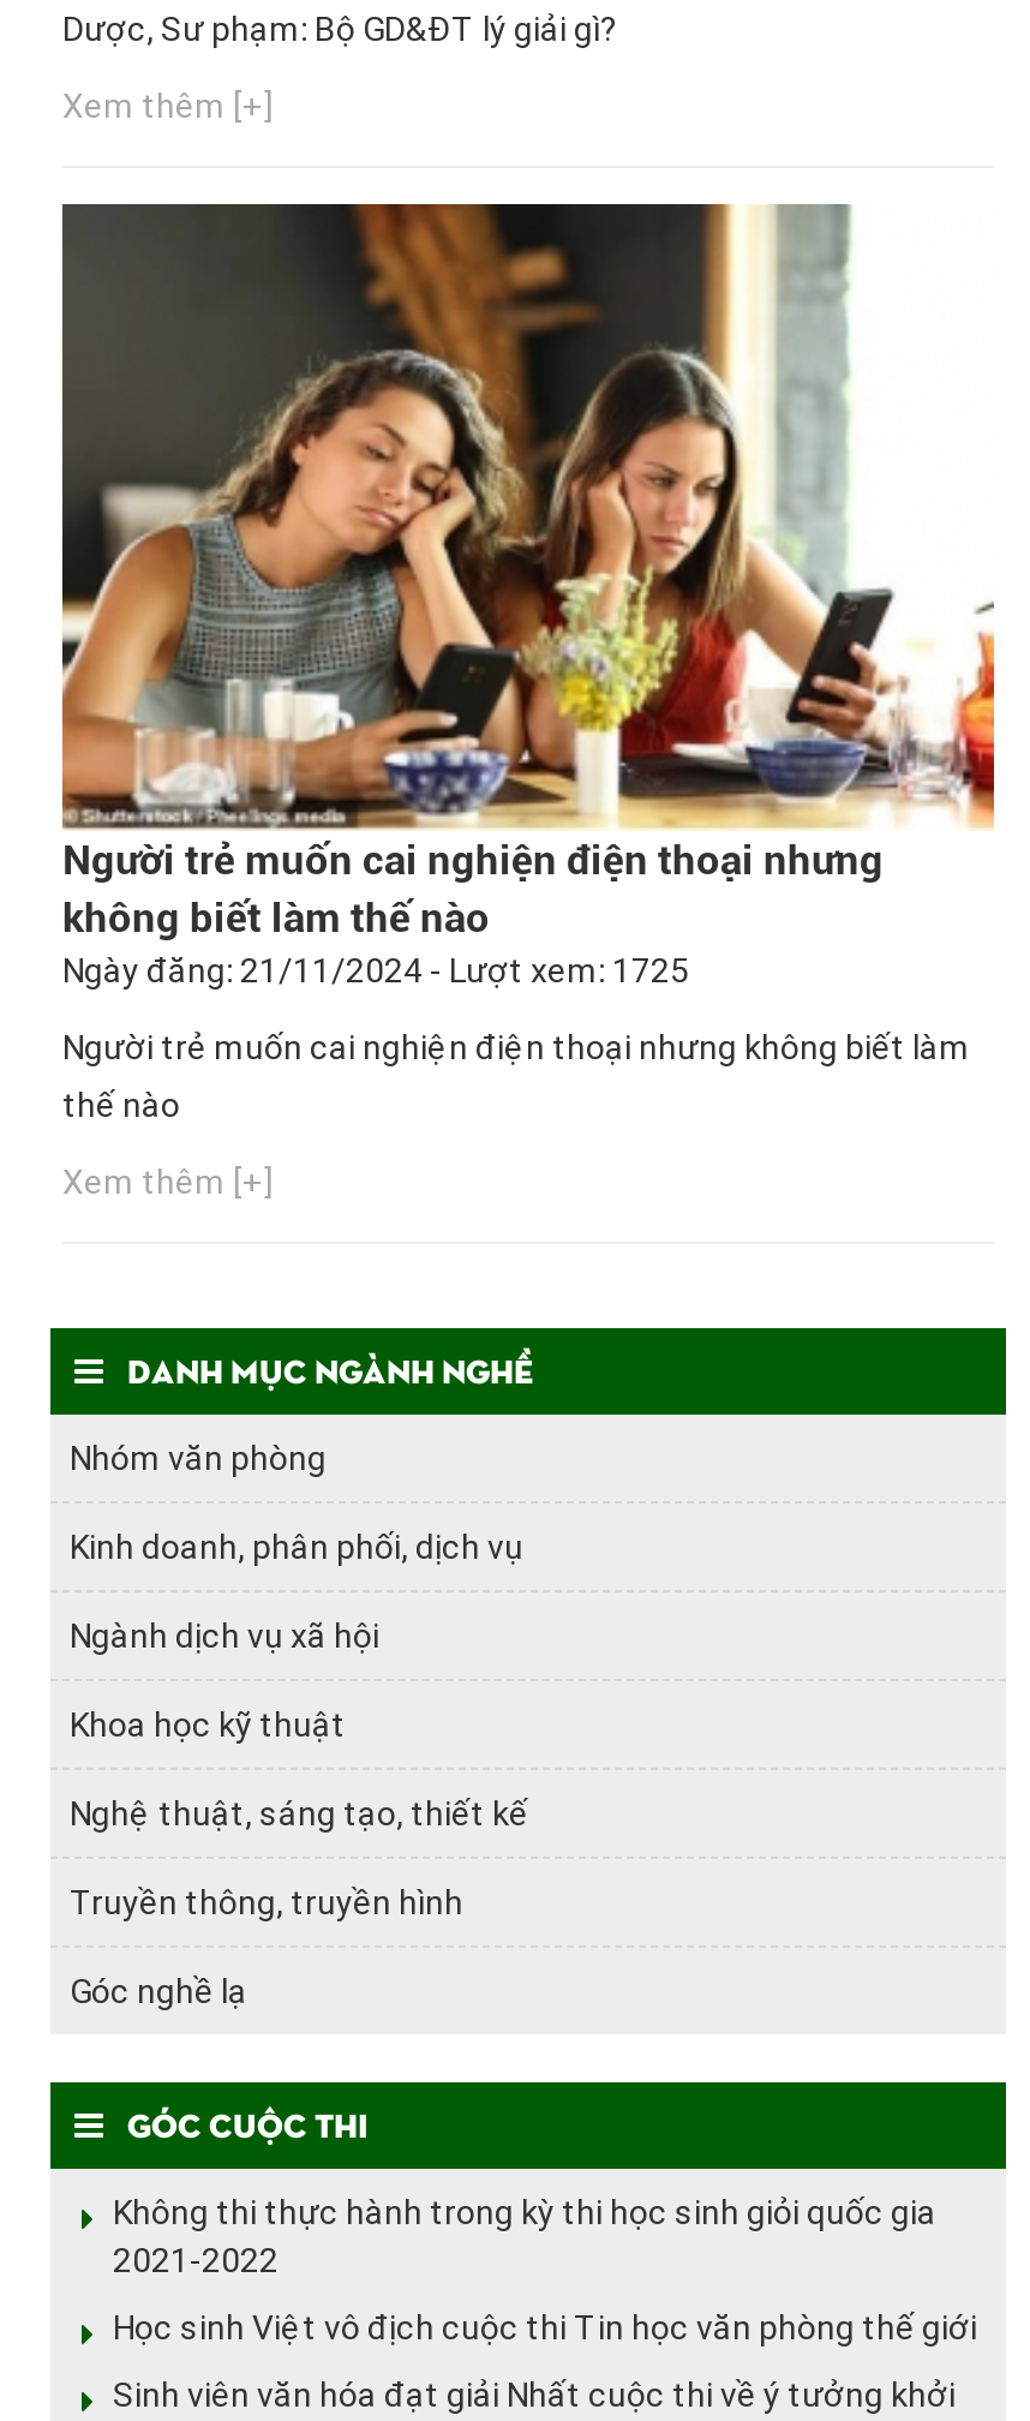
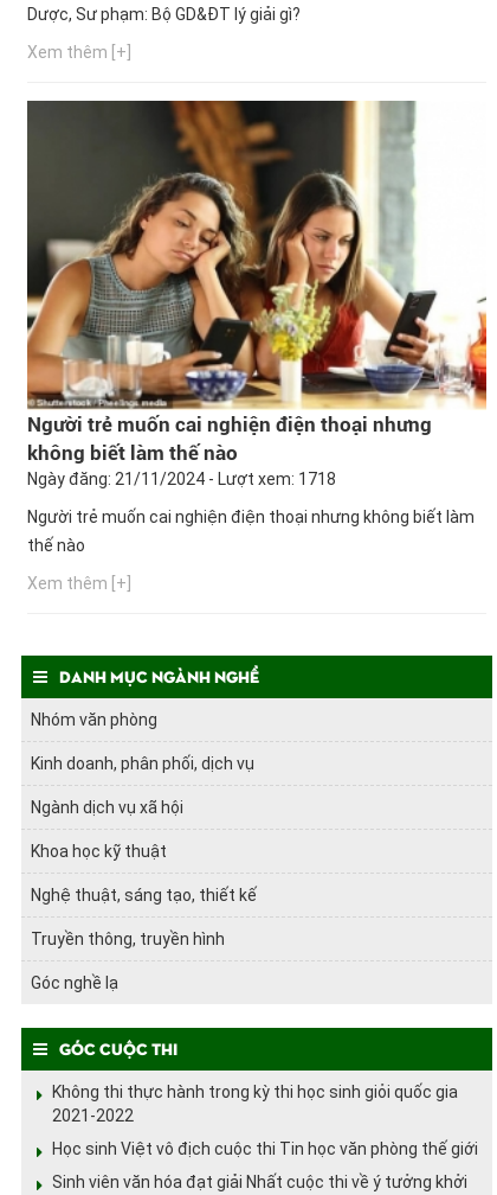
[62,952,689,990] Ngày đăng: 21/11/2024 - Lượt xem: 1725 -> [27,470,336,489] Ngày đăng: 21/11/2024 - Lượt xem: 1718

